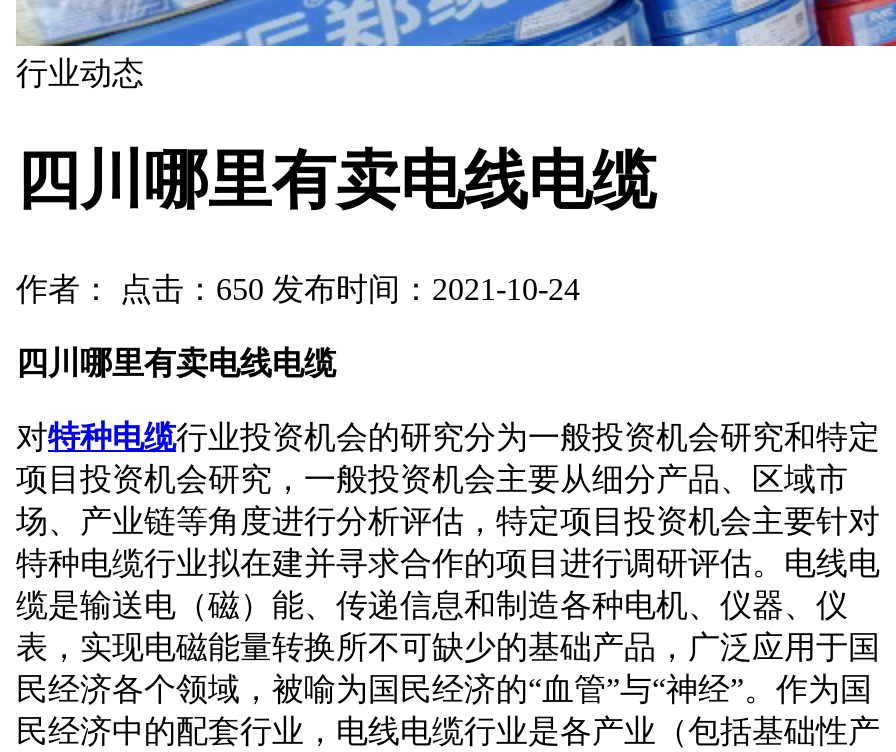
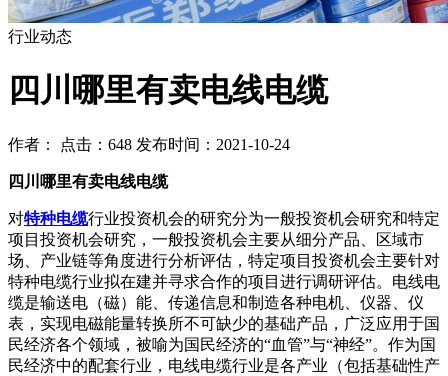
[16,272,580,306] 作者： 点击：650 发布时间：2021-10-24 -> [8,136,290,153] 作者： 点击：648 发布时间：2021-10-24

